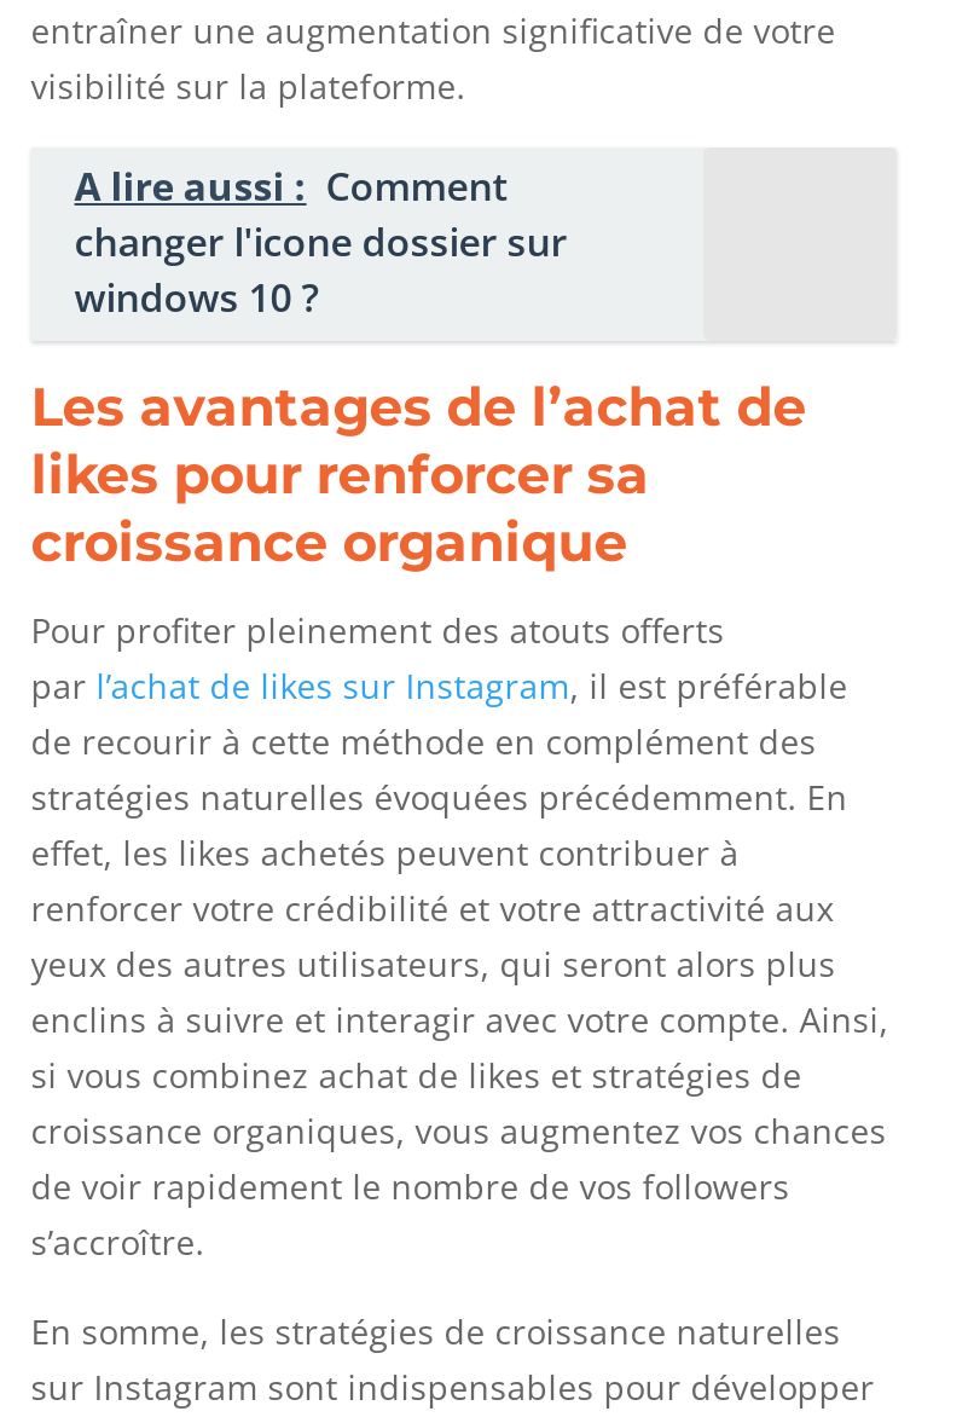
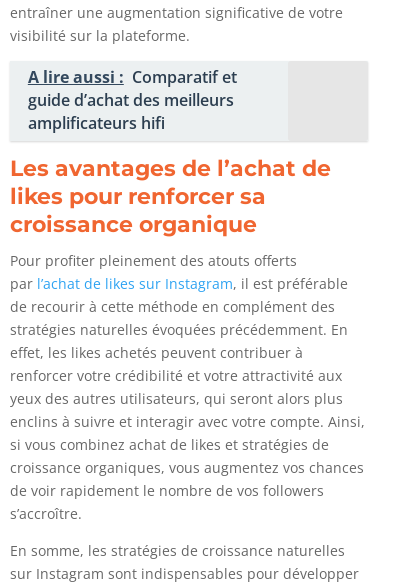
[74,159,567,324] A lire aussi : Comment | changer l'icone dossier sur | windows 10 ? -> [28,66,237,134] A lire aussi : Comparatif et | guide d’achat des meilleurs | amplificateurs hifi

